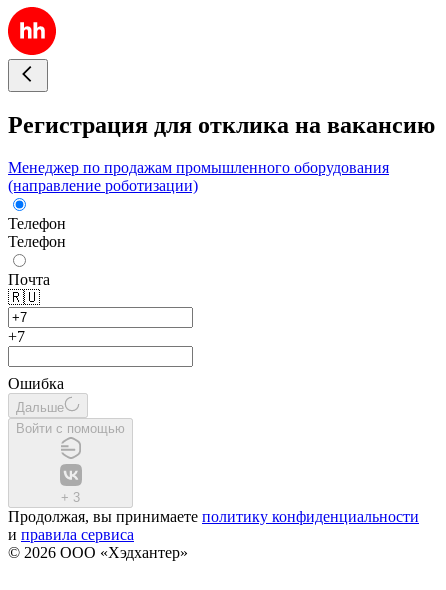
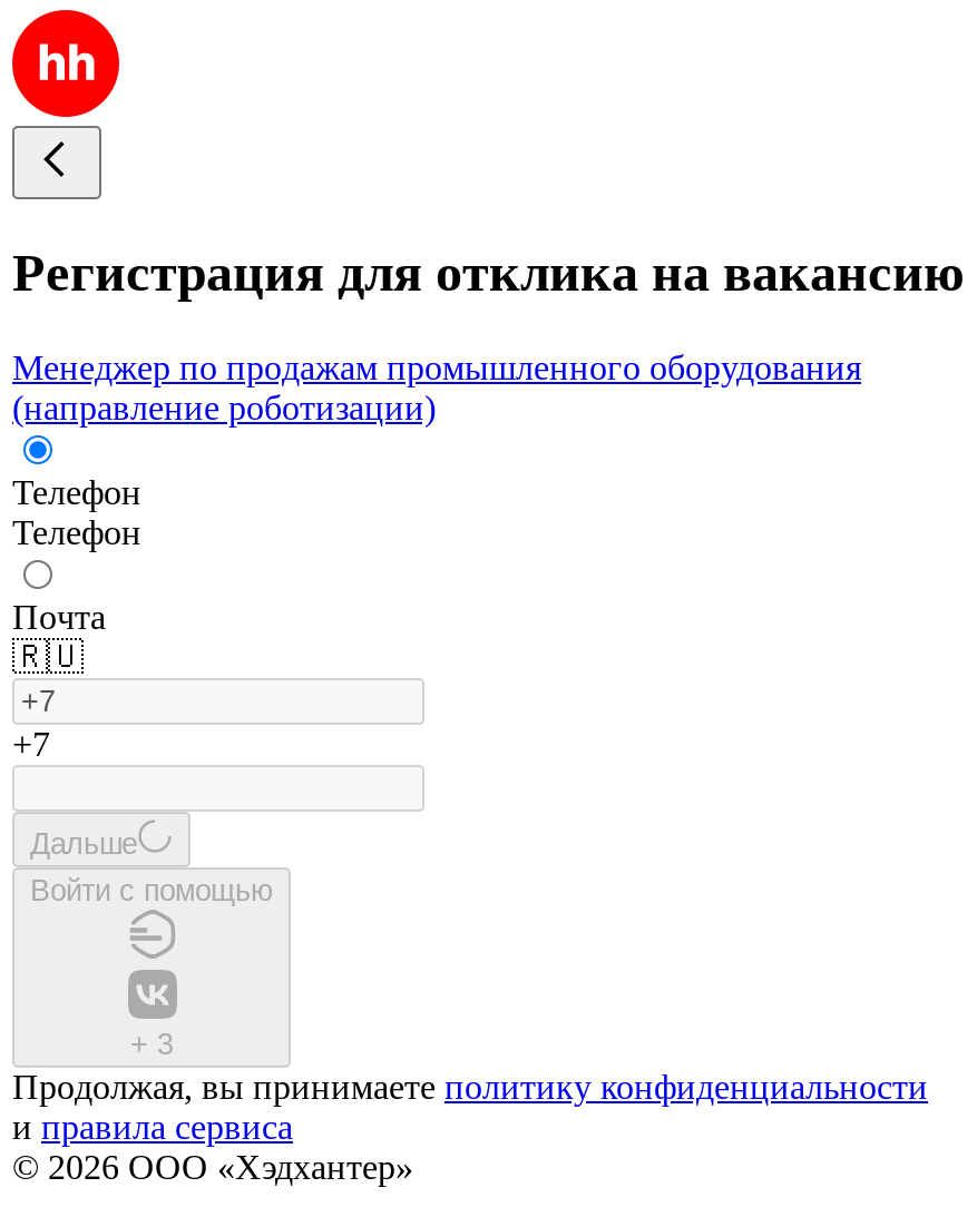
[8,375,64,392] Ошибка -> none

